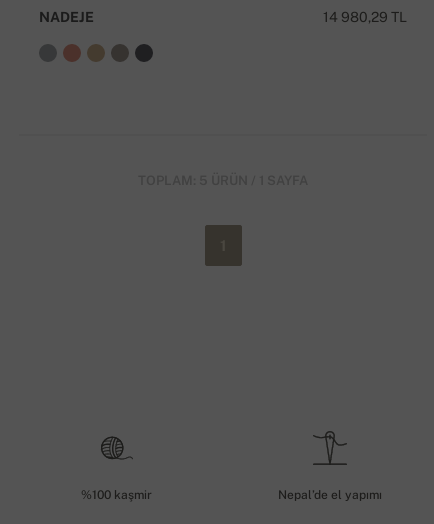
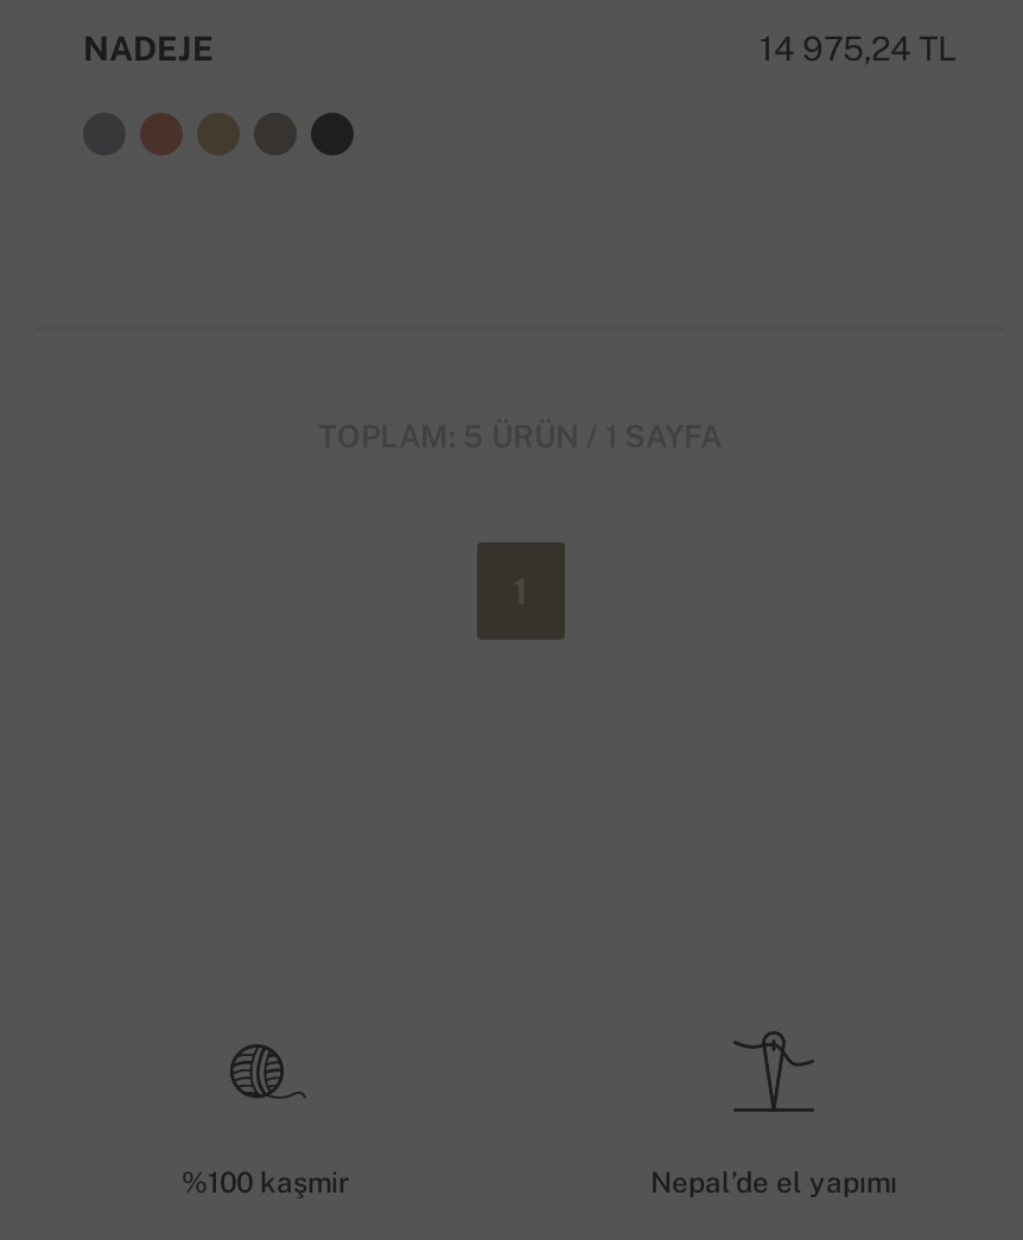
[323,9,407,25] 14 980,29 TL -> [760,29,957,67] 14 975,24 TL

